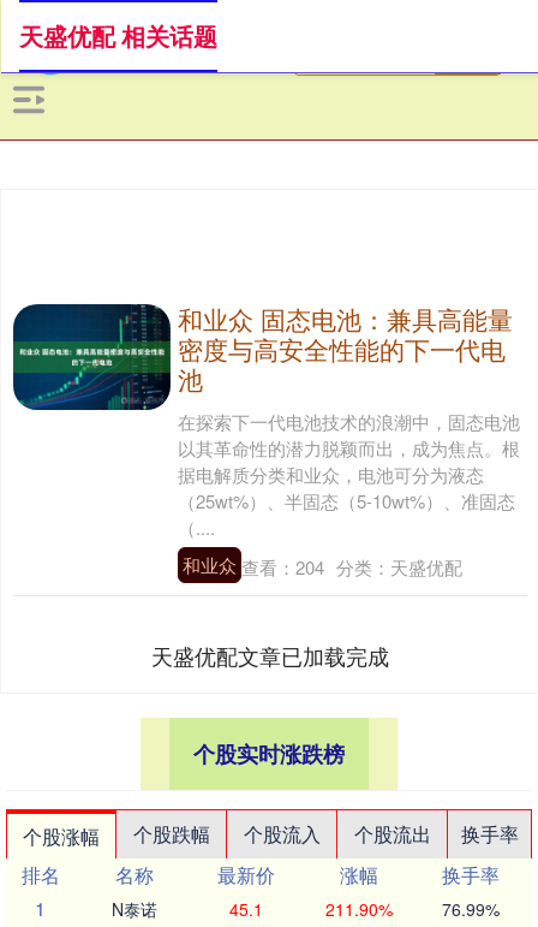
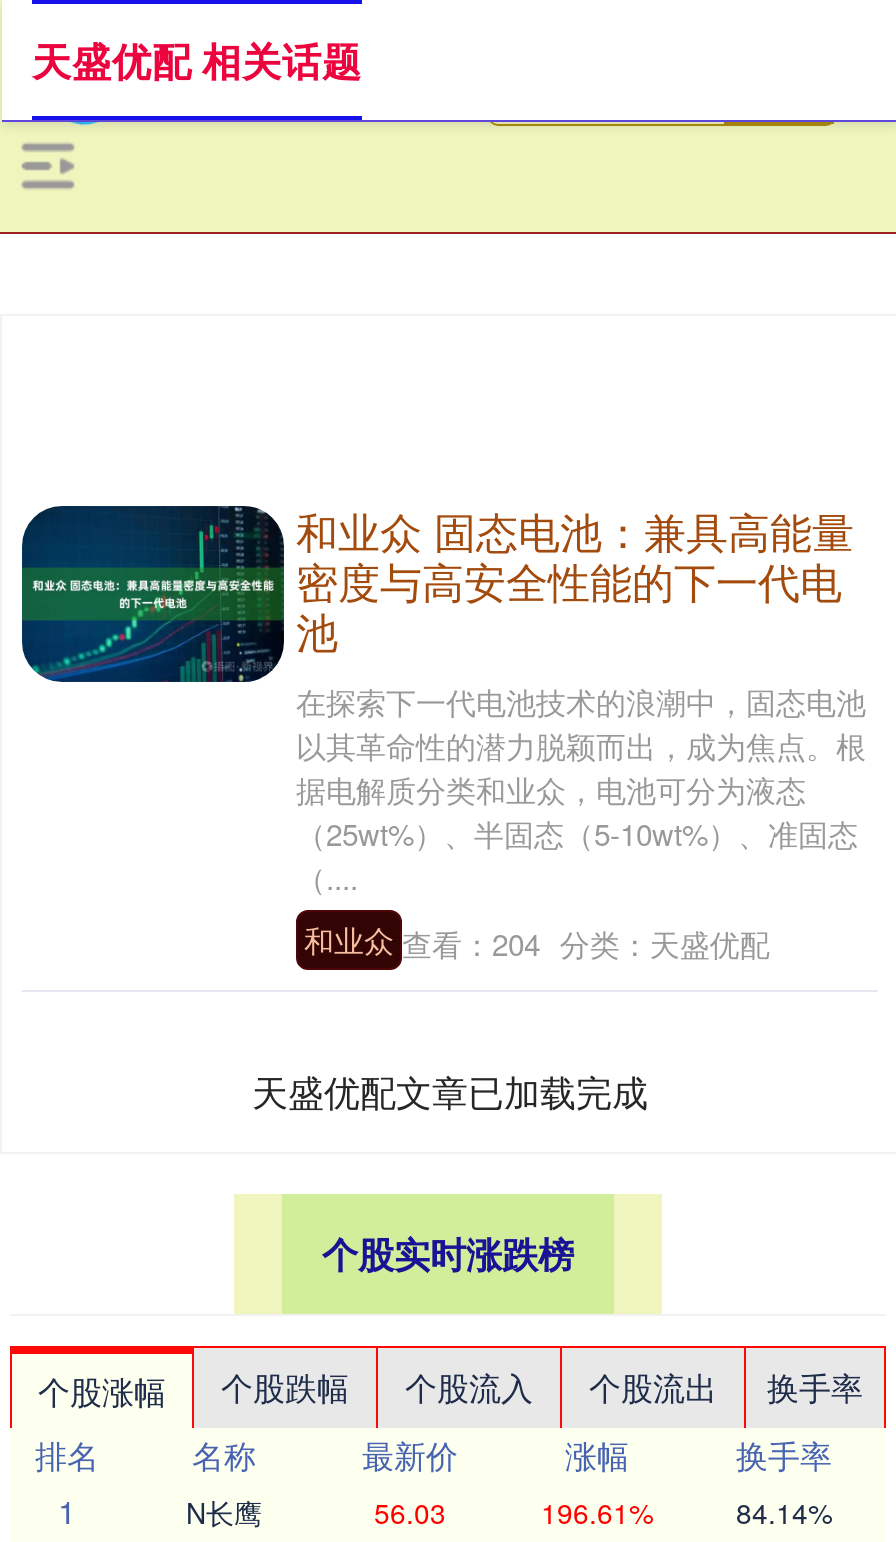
[112,897,157,921] N泰诺 -> [186,1492,262,1532] N长鹰
[229,897,263,921] 45.1 -> [374,1492,446,1532] 56.03
[325,897,392,921] 211.90% -> [541,1492,653,1532] 196.61%
[442,897,500,921] 76.99% -> [736,1492,832,1532] 84.14%

